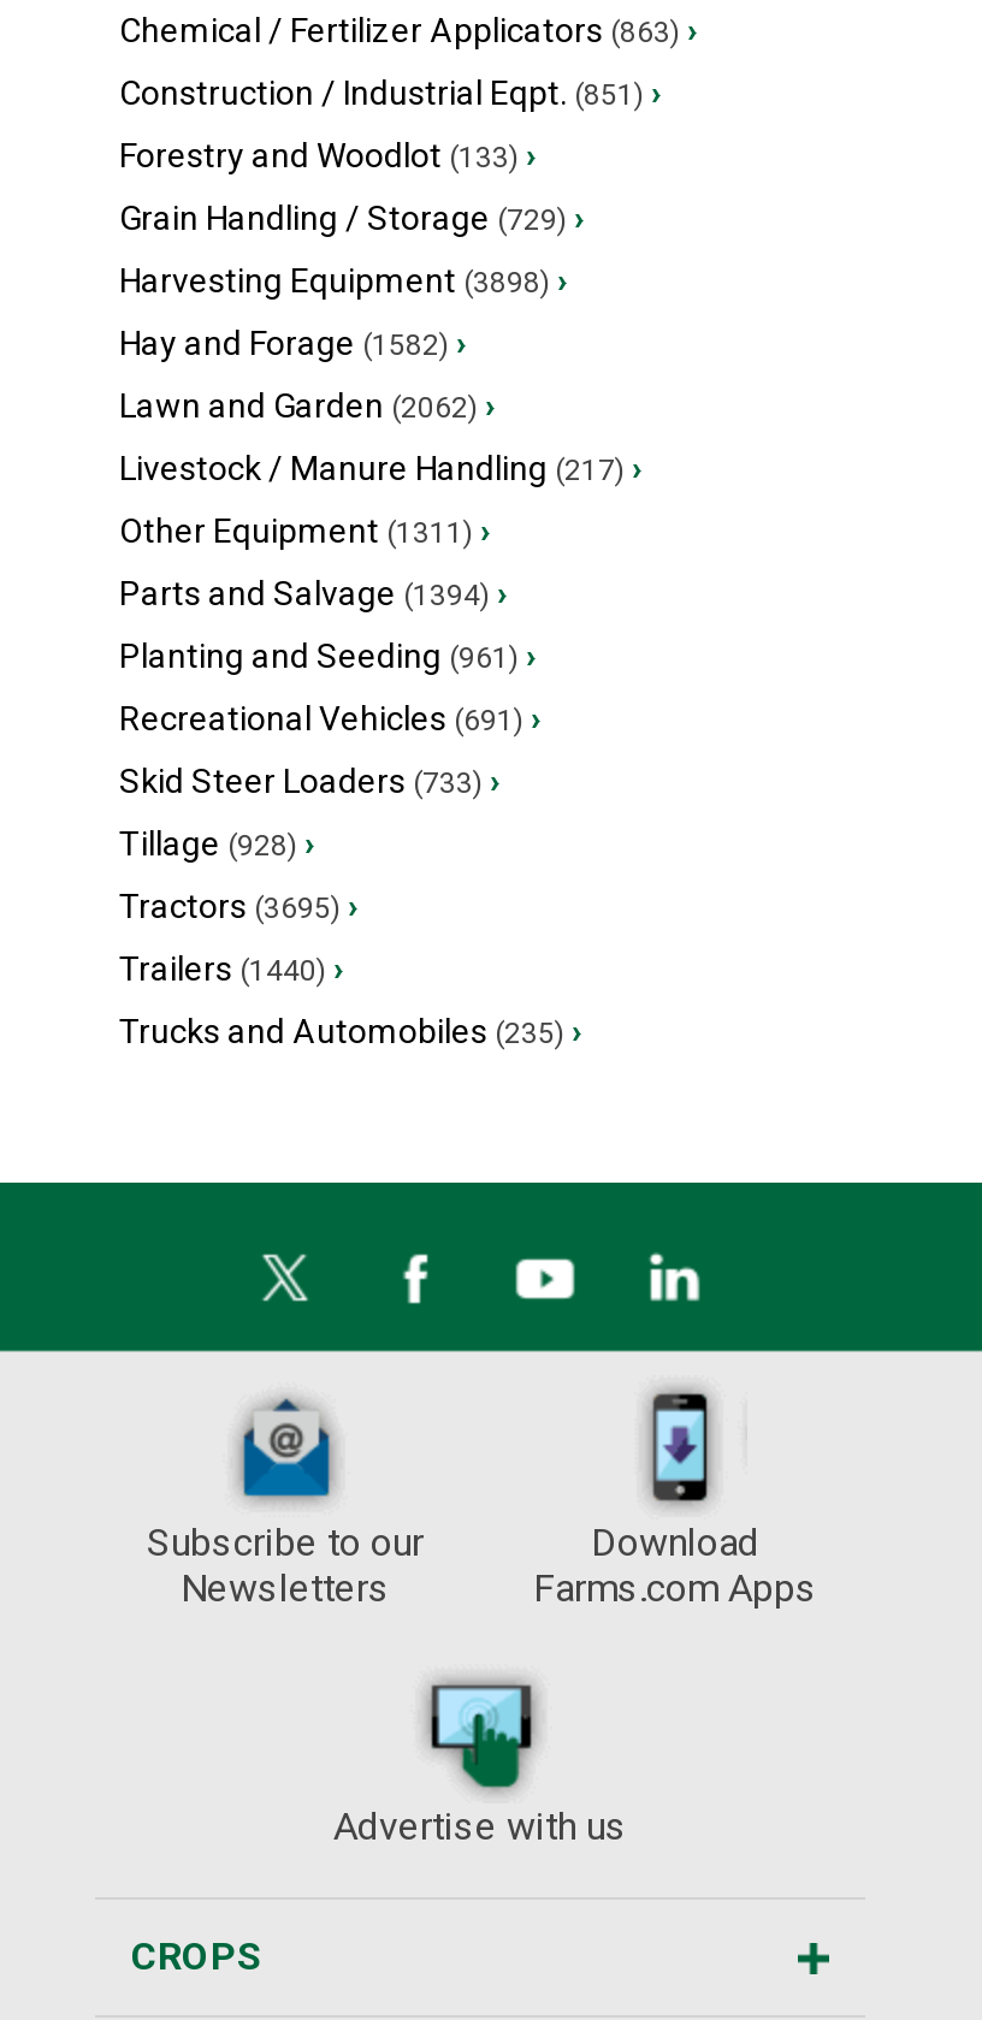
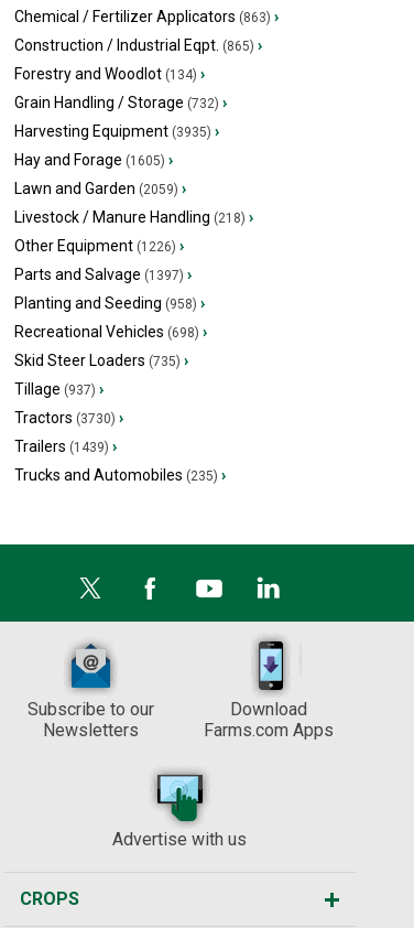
[119,74,661,113] Construction / Industrial Eqpt. (851) › -> [14,37,262,54] Construction / Industrial Eqpt. (865) ›
[119,137,536,175] Forestry and Woodlot (133) › -> [14,65,205,83] Forestry and Woodlot (134) ›
[119,199,584,238] Grain Handling / Storage (729) › -> [14,94,227,112] Grain Handling / Storage (732) ›
[119,262,567,301] Harvesting Equipment (3898) › -> [14,123,219,140] Harvesting Equipment (3935) ›
[119,325,466,363] Hay and Forage (1582) › -> [14,151,173,169] Hay and Forage (1605) ›
[119,387,495,426] Lawn and Garden (2062) › -> [14,180,186,198] Lawn and Garden (2059) ›
[119,450,641,488] Livestock / Manure Handling (217) › -> [14,209,253,226] Livestock / Manure Handling (218) ›
[119,512,490,551] Other Equipment (1311) › -> [14,237,184,255] Other Equipment (1226) ›
[119,575,507,613] Parts and Salvage (1394) › -> [14,266,192,284] Parts and Salvage (1397) ›
[119,637,536,676] Planting and Seeding (961) › -> [14,295,205,312] Planting and Seeding (958) ›
[119,700,540,738] Recreational Vehicles (691) › -> [14,323,207,341] Recreational Vehicles (698) ›
[119,763,499,801] Skid Steer Loaders (733) › -> [14,352,188,370] Skid Steer Loaders (735) ›
[119,825,314,864] Tillage (928) › -> [14,381,103,398] Tillage (937) ›
[119,888,357,926] Tractors (3695) › -> [14,409,123,427] Tractors (3730) ›
[119,950,343,989] Trailers (1440) › -> [14,438,117,456] Trailers (1439) ›

